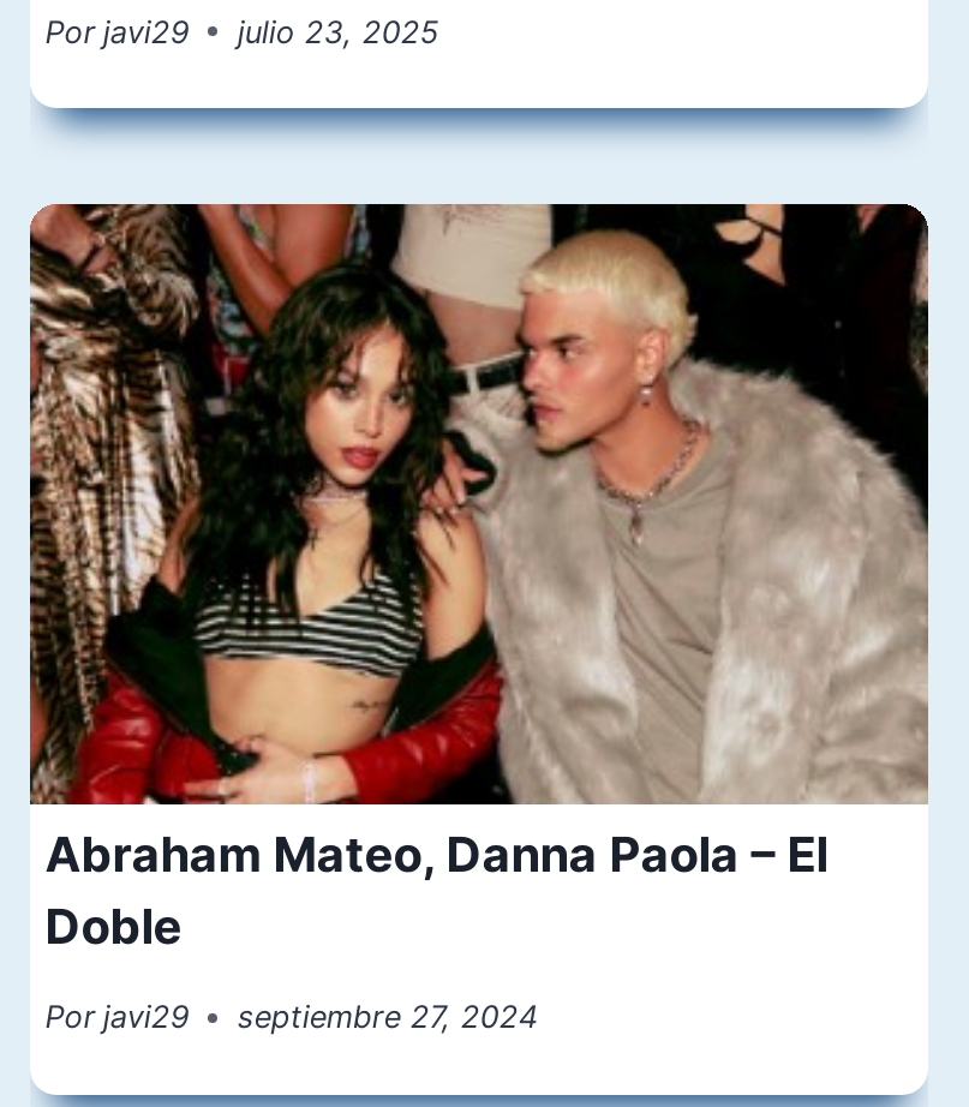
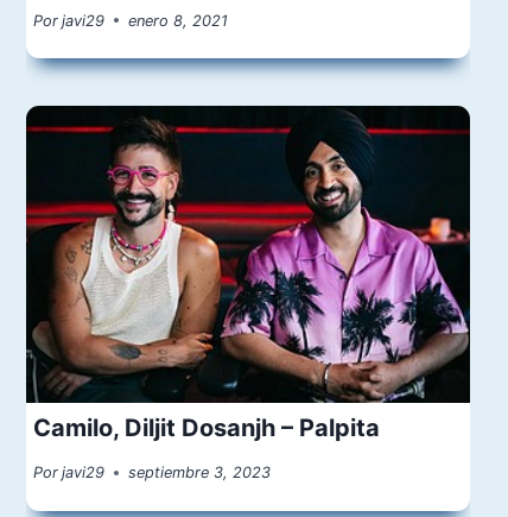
[45,14,439,50] Por javi29 julio 23, 2025 -> [33,12,228,30] Por javi29 enero 8, 2021
[28,202,931,956] [image] | Abraham Mateo, Danna Paola – El | Doble -> [25,105,471,442] [image] | Camilo, Diljit Dosanjh – Palpita
[45,999,538,1035] Por javi29 septiembre 27, 2024 -> [33,464,271,481] Por javi29 septiembre 3, 2023

